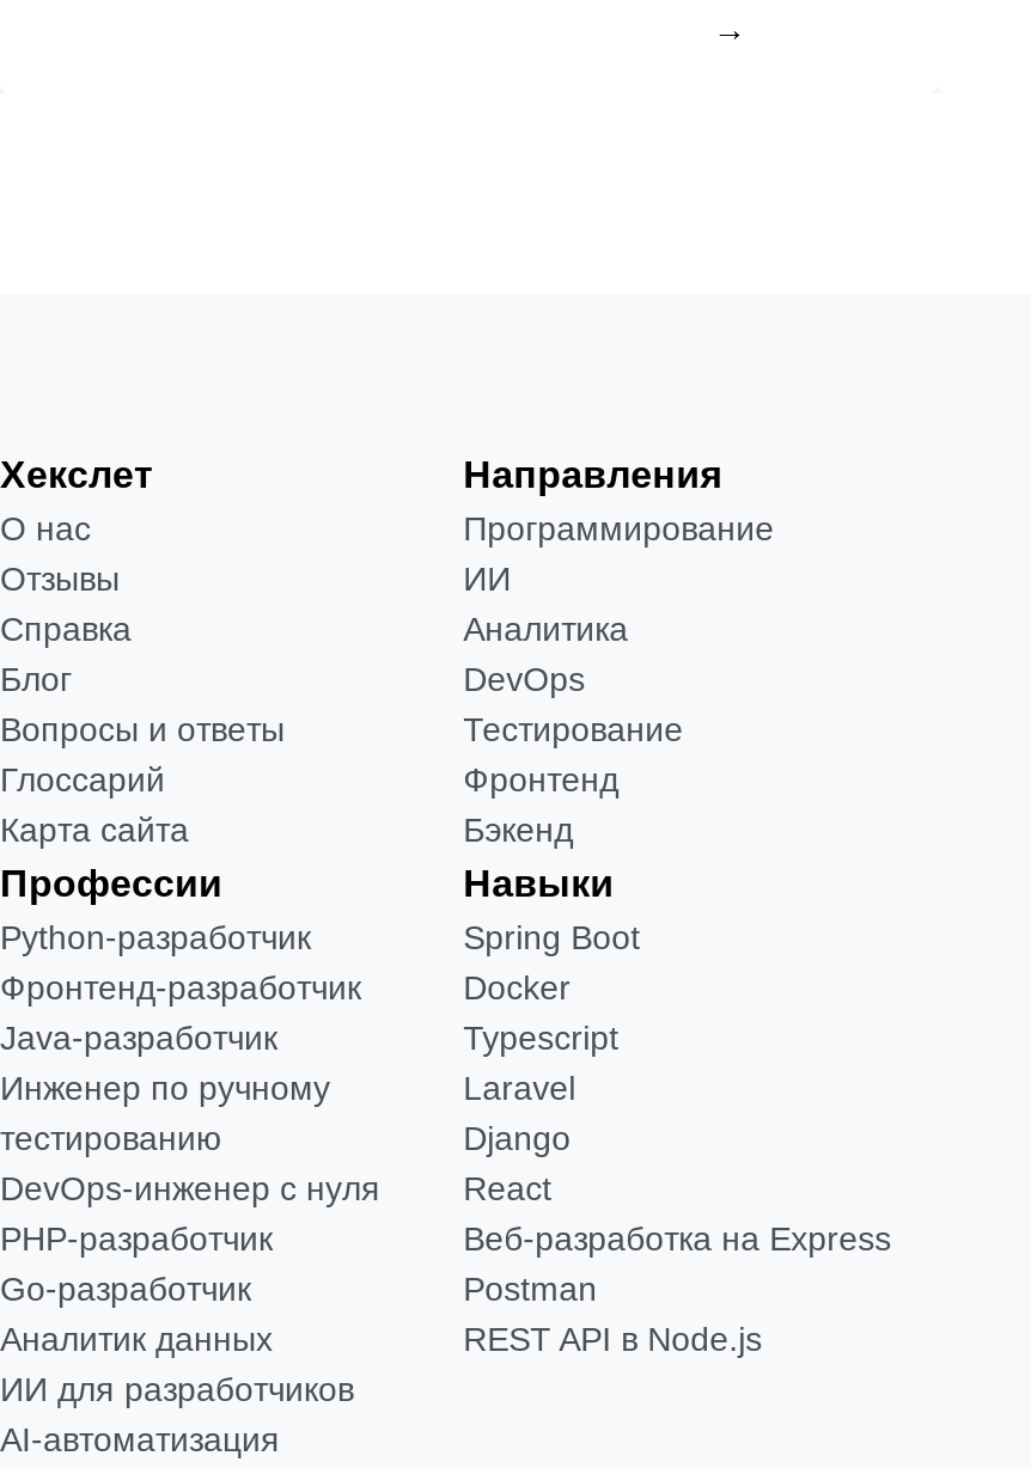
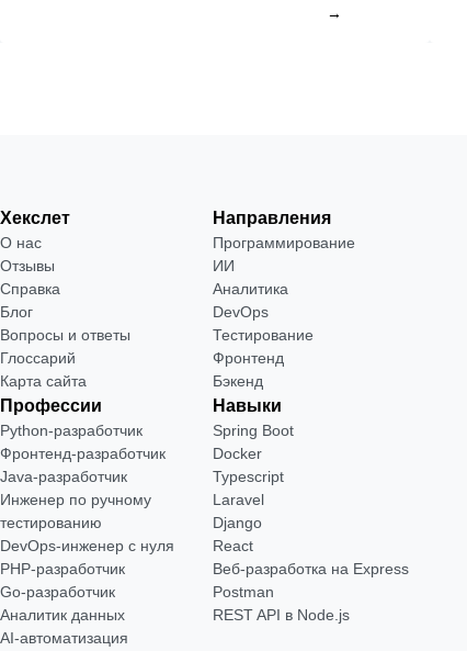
[0,1370,354,1408] ИИ для разработчиков -> none

